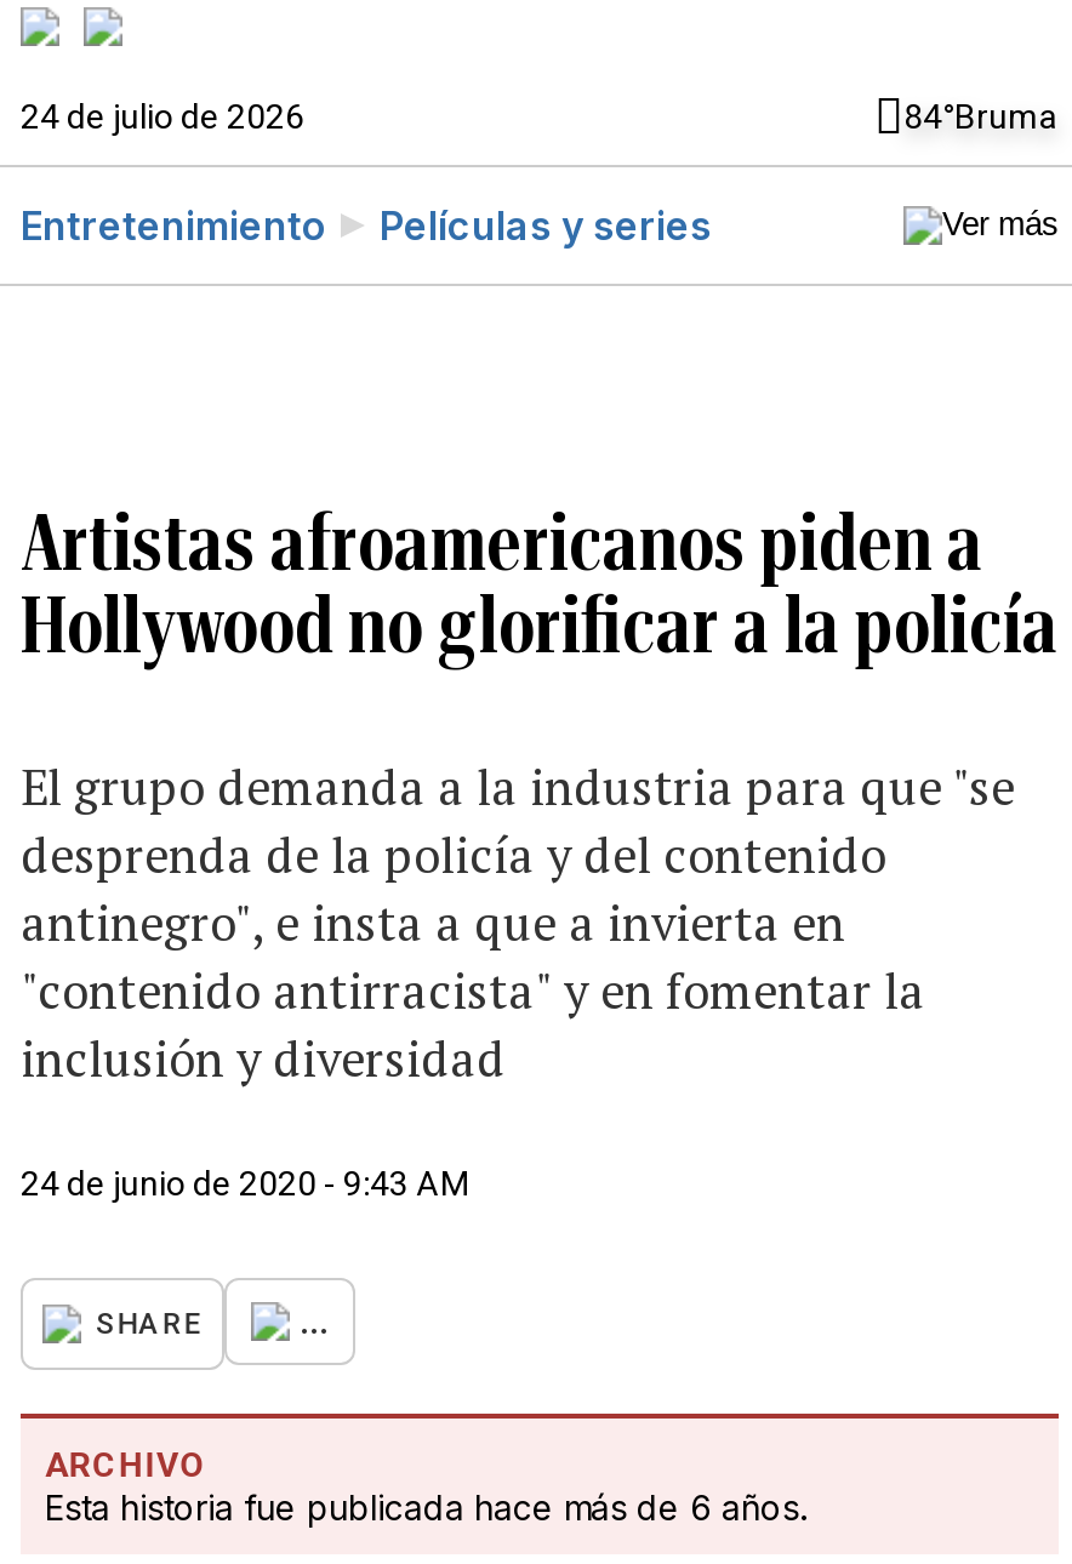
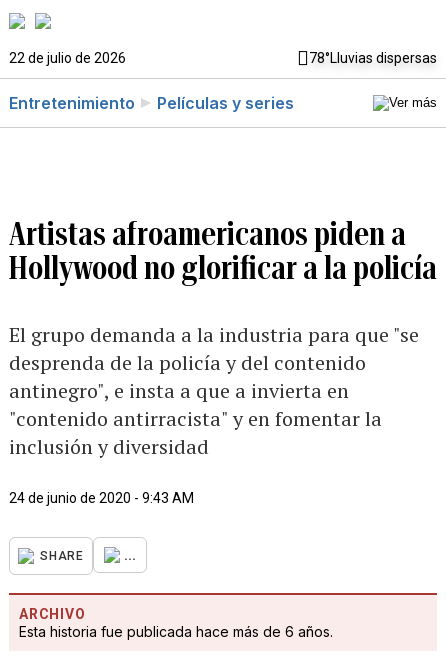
[21,97,1059,136] 24 de julio de 2026 | 84°Bruma -> [9,50,437,66] 22 de julio de 2026 | 78°Lluvias dispersas

